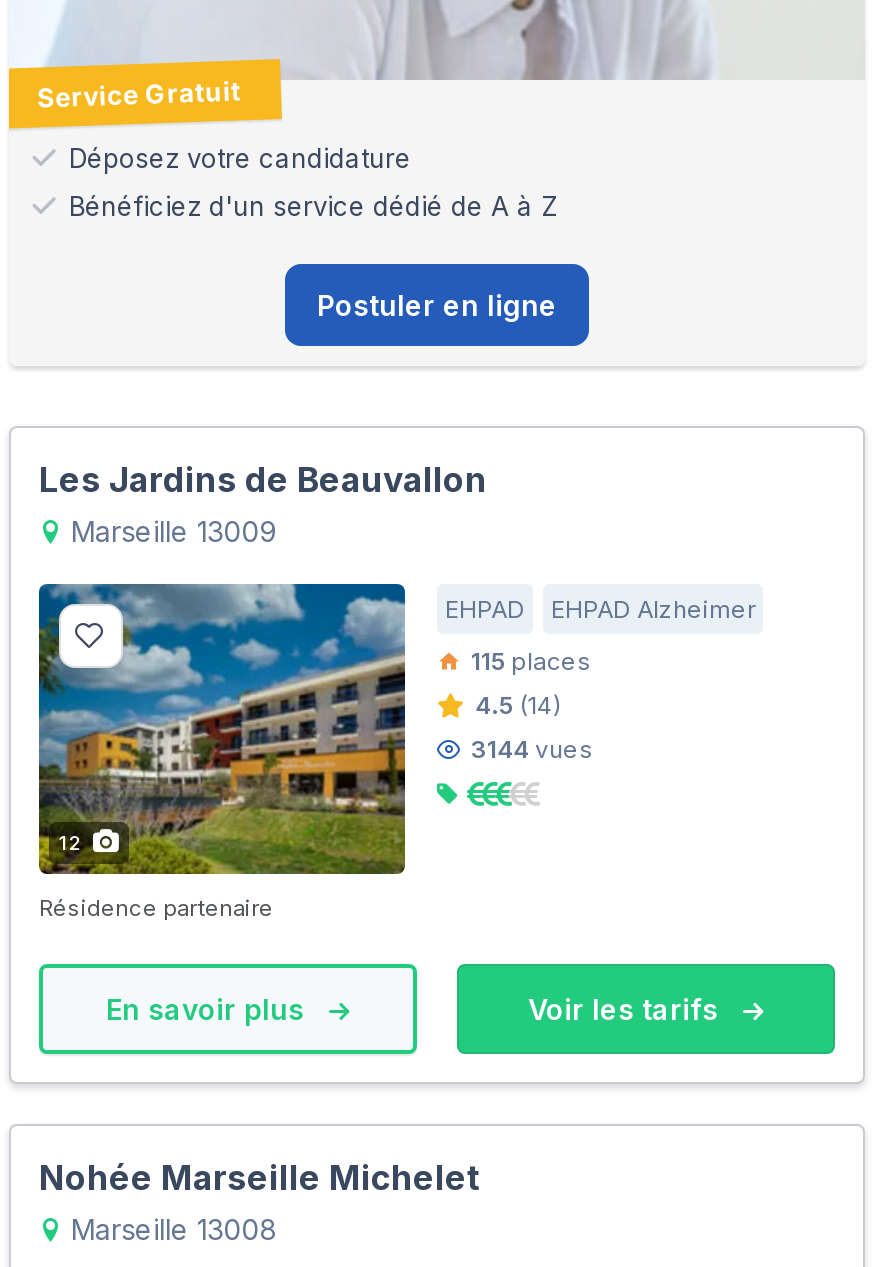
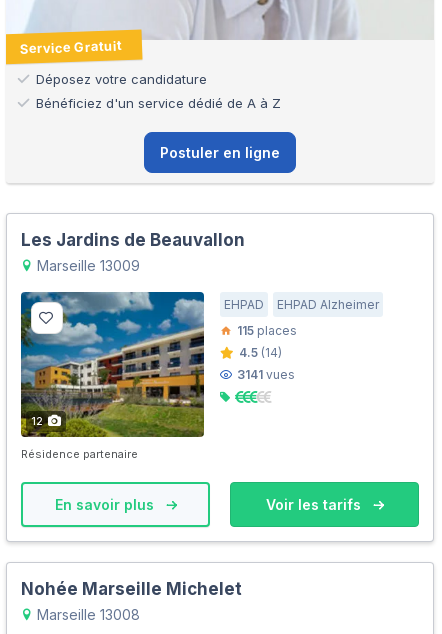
[471,733,593,763] 3144 vues -> [237,366,295,381] 3141 vues

